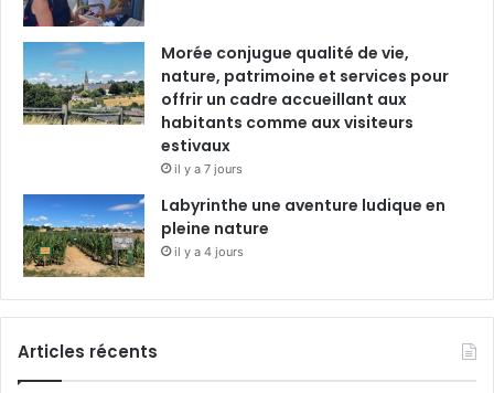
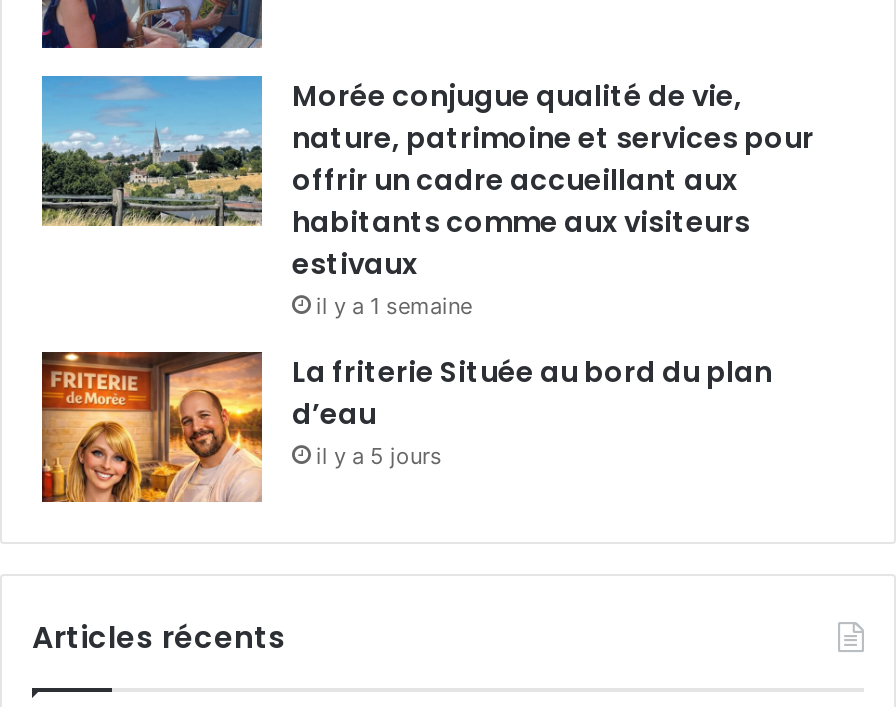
[174,161,243,177] il y a 7 jours -> [316,292,472,320] il y a 1 semaine
[22,193,445,278] [image] | Labyrinthe une aventure ludique en | pleine nature | il y a 4 jours -> [40,350,772,504] [image] | La friterie Située au bord du plan | d’eau | il y a 5 jours

